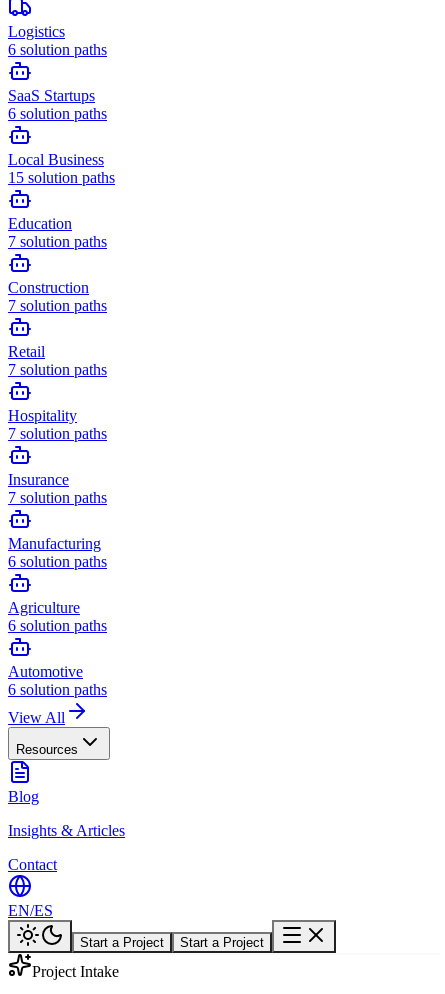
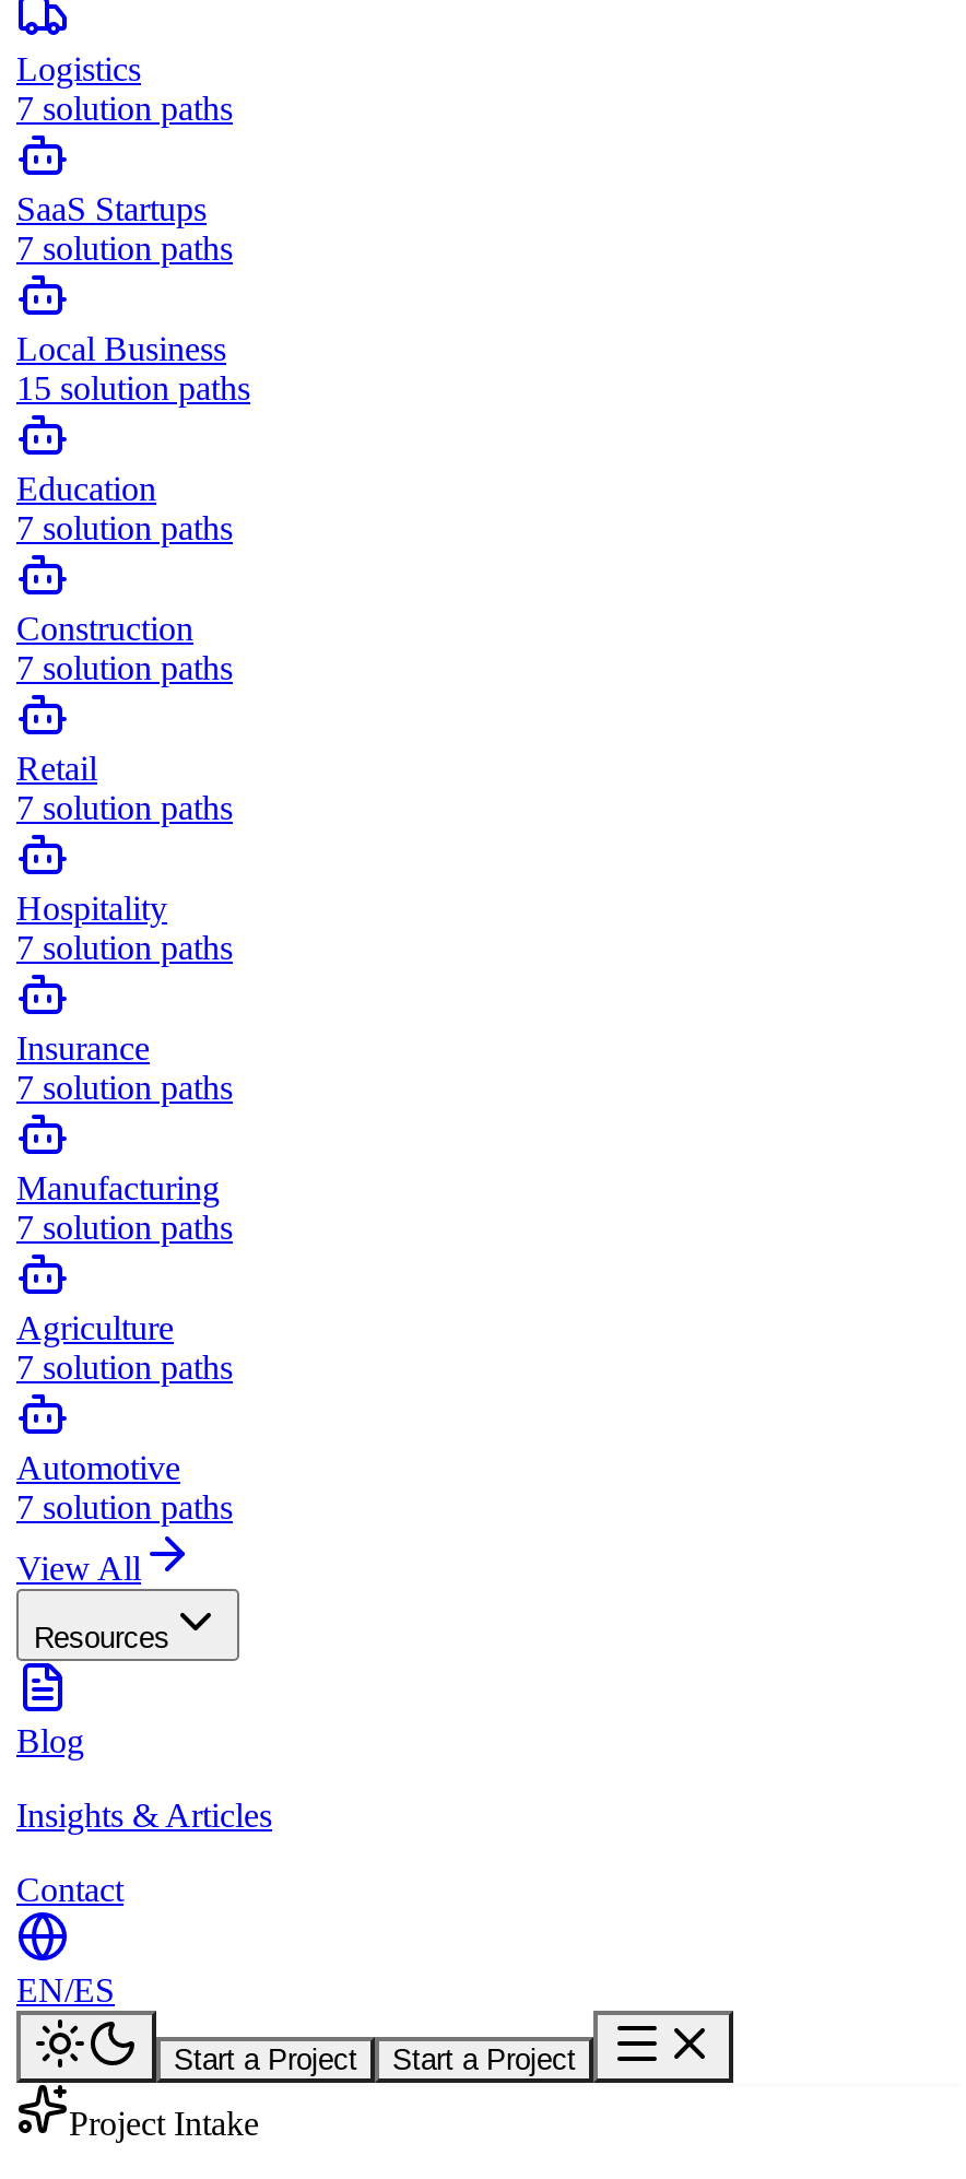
[8,41,107,58] 6 solution paths -> [16,90,233,127] 7 solution paths
[8,105,107,122] 6 solution paths -> [16,230,233,267] 7 solution paths
[8,553,107,570] 6 solution paths -> [16,1209,233,1246] 7 solution paths
[8,617,107,634] 6 solution paths -> [16,1349,233,1386] 7 solution paths
[8,681,107,698] 6 solution paths -> [16,1489,233,1526] 7 solution paths

